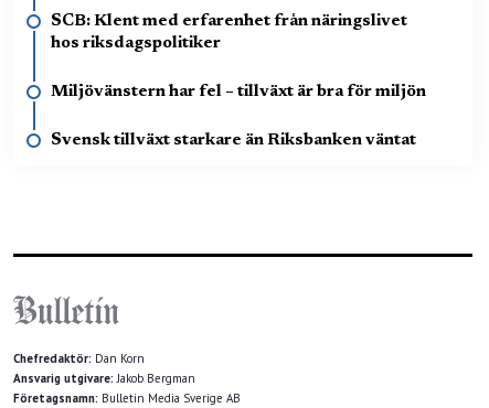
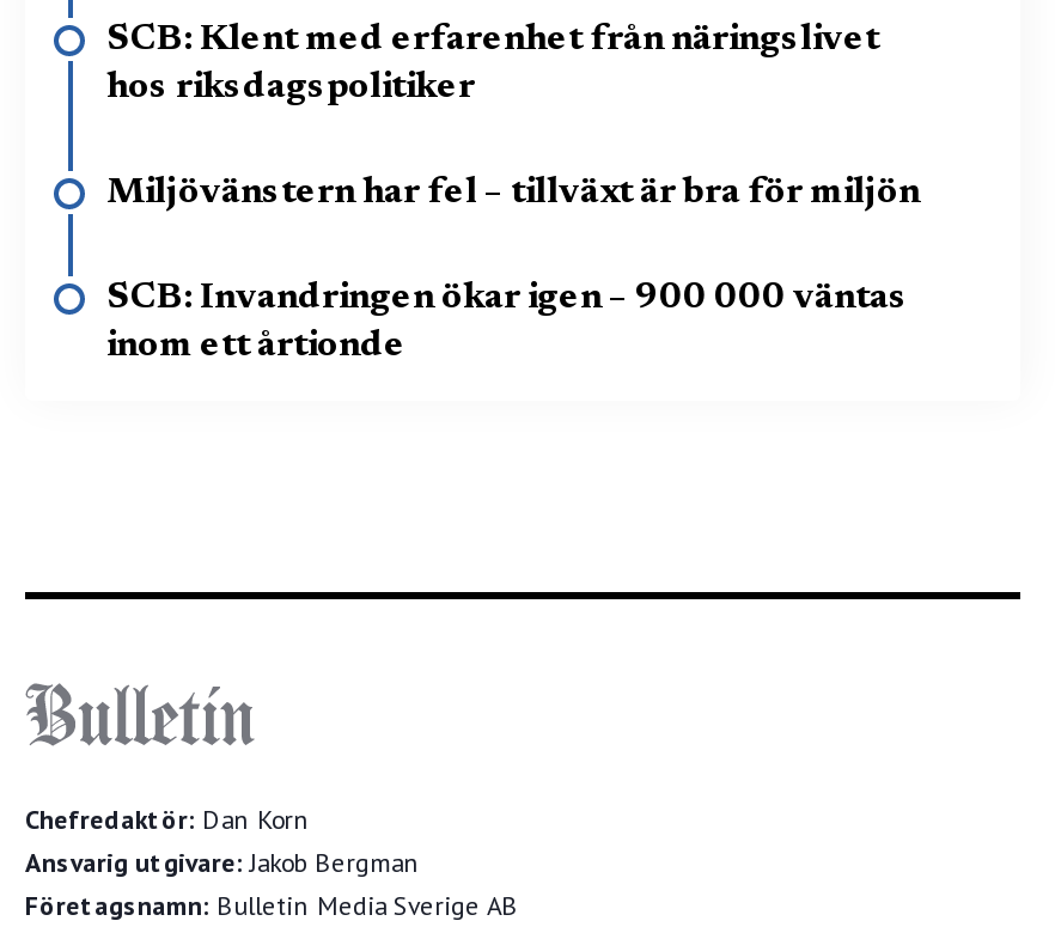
[51,132,416,149] Svensk tillväxt starkare än Riksbanken väntat -> [106,280,908,364] SCB: Invandringen ökar igen – 900 000 väntas | inom ett årtionde

